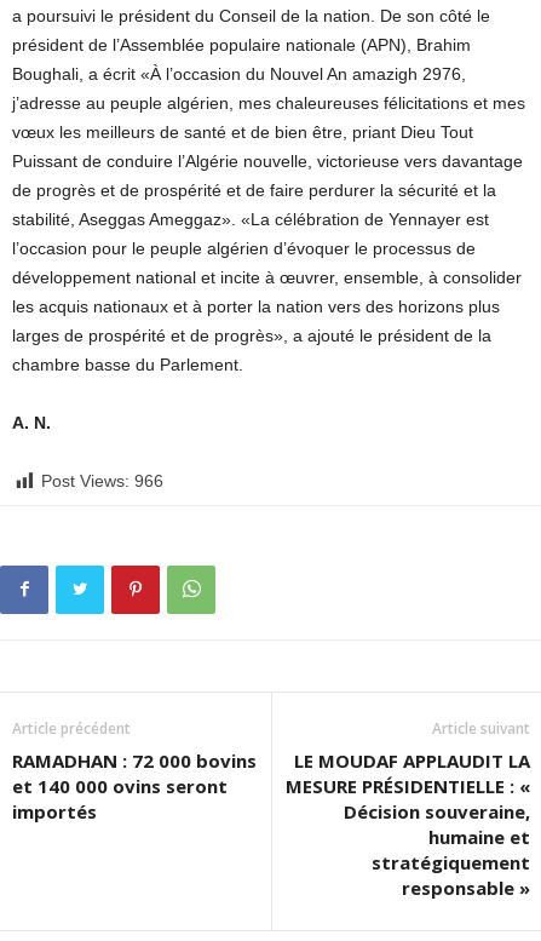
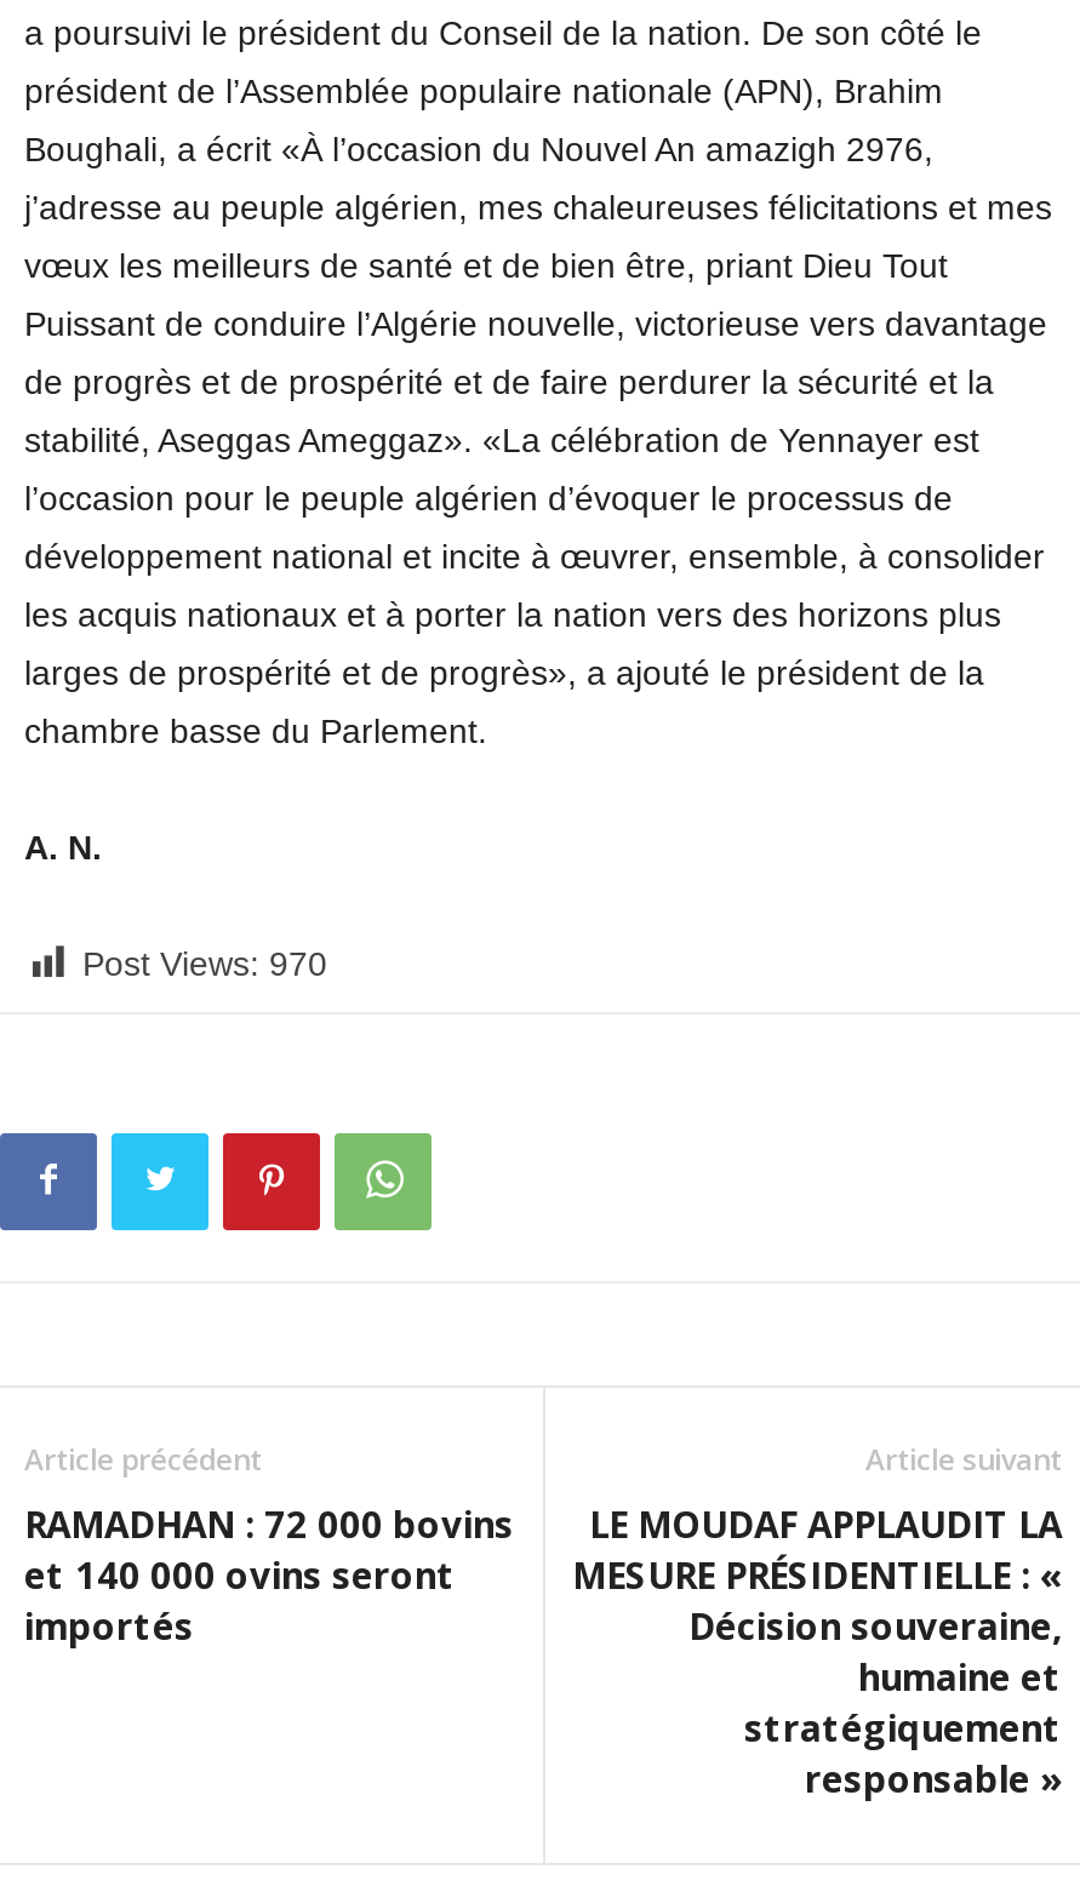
[41,471,163,491] Post Views: 966 -> [82,942,327,981] Post Views: 970

